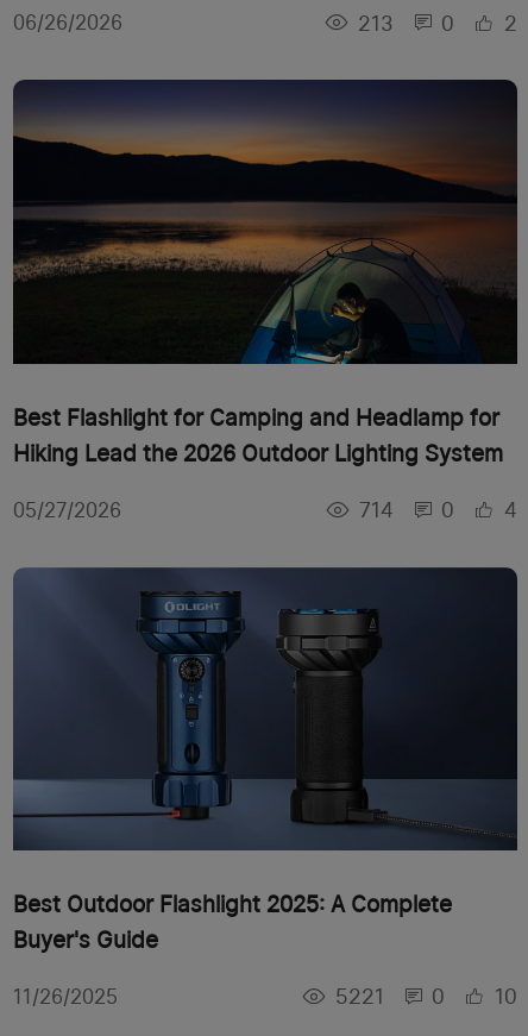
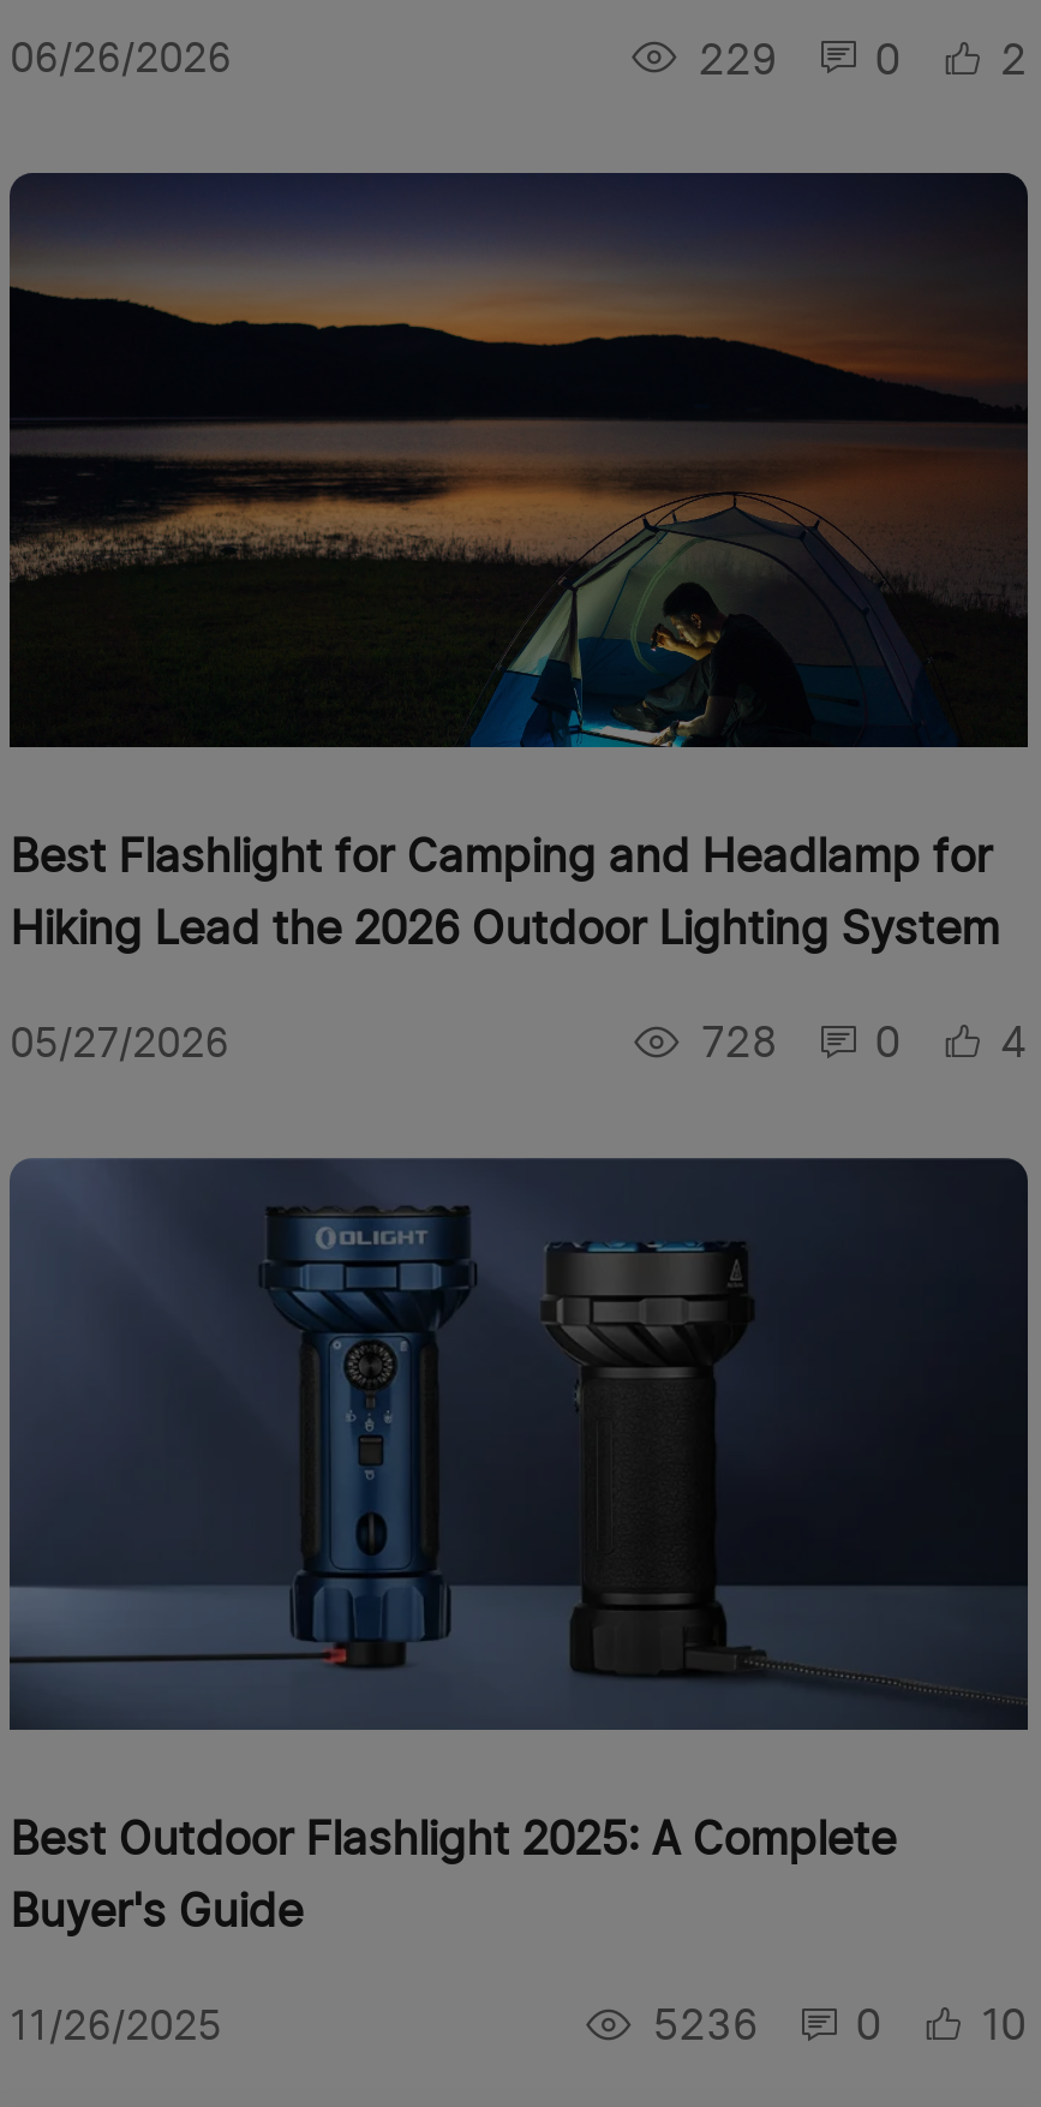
[358,10,517,35] 213 0 2 -> [699,33,1027,84] 229 0 2
[359,497,517,522] 714 0 4 -> [701,1016,1027,1067] 728 0 4
[335,984,517,1009] 5221 0 10 -> [653,2000,1027,2050] 5236 0 10

